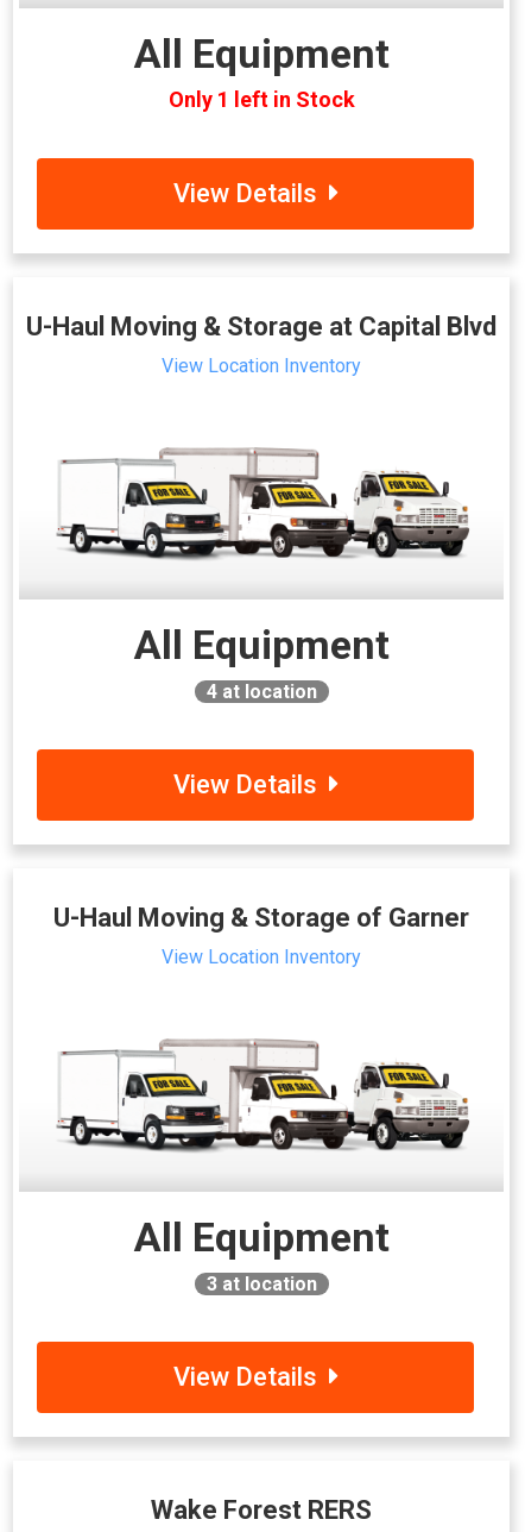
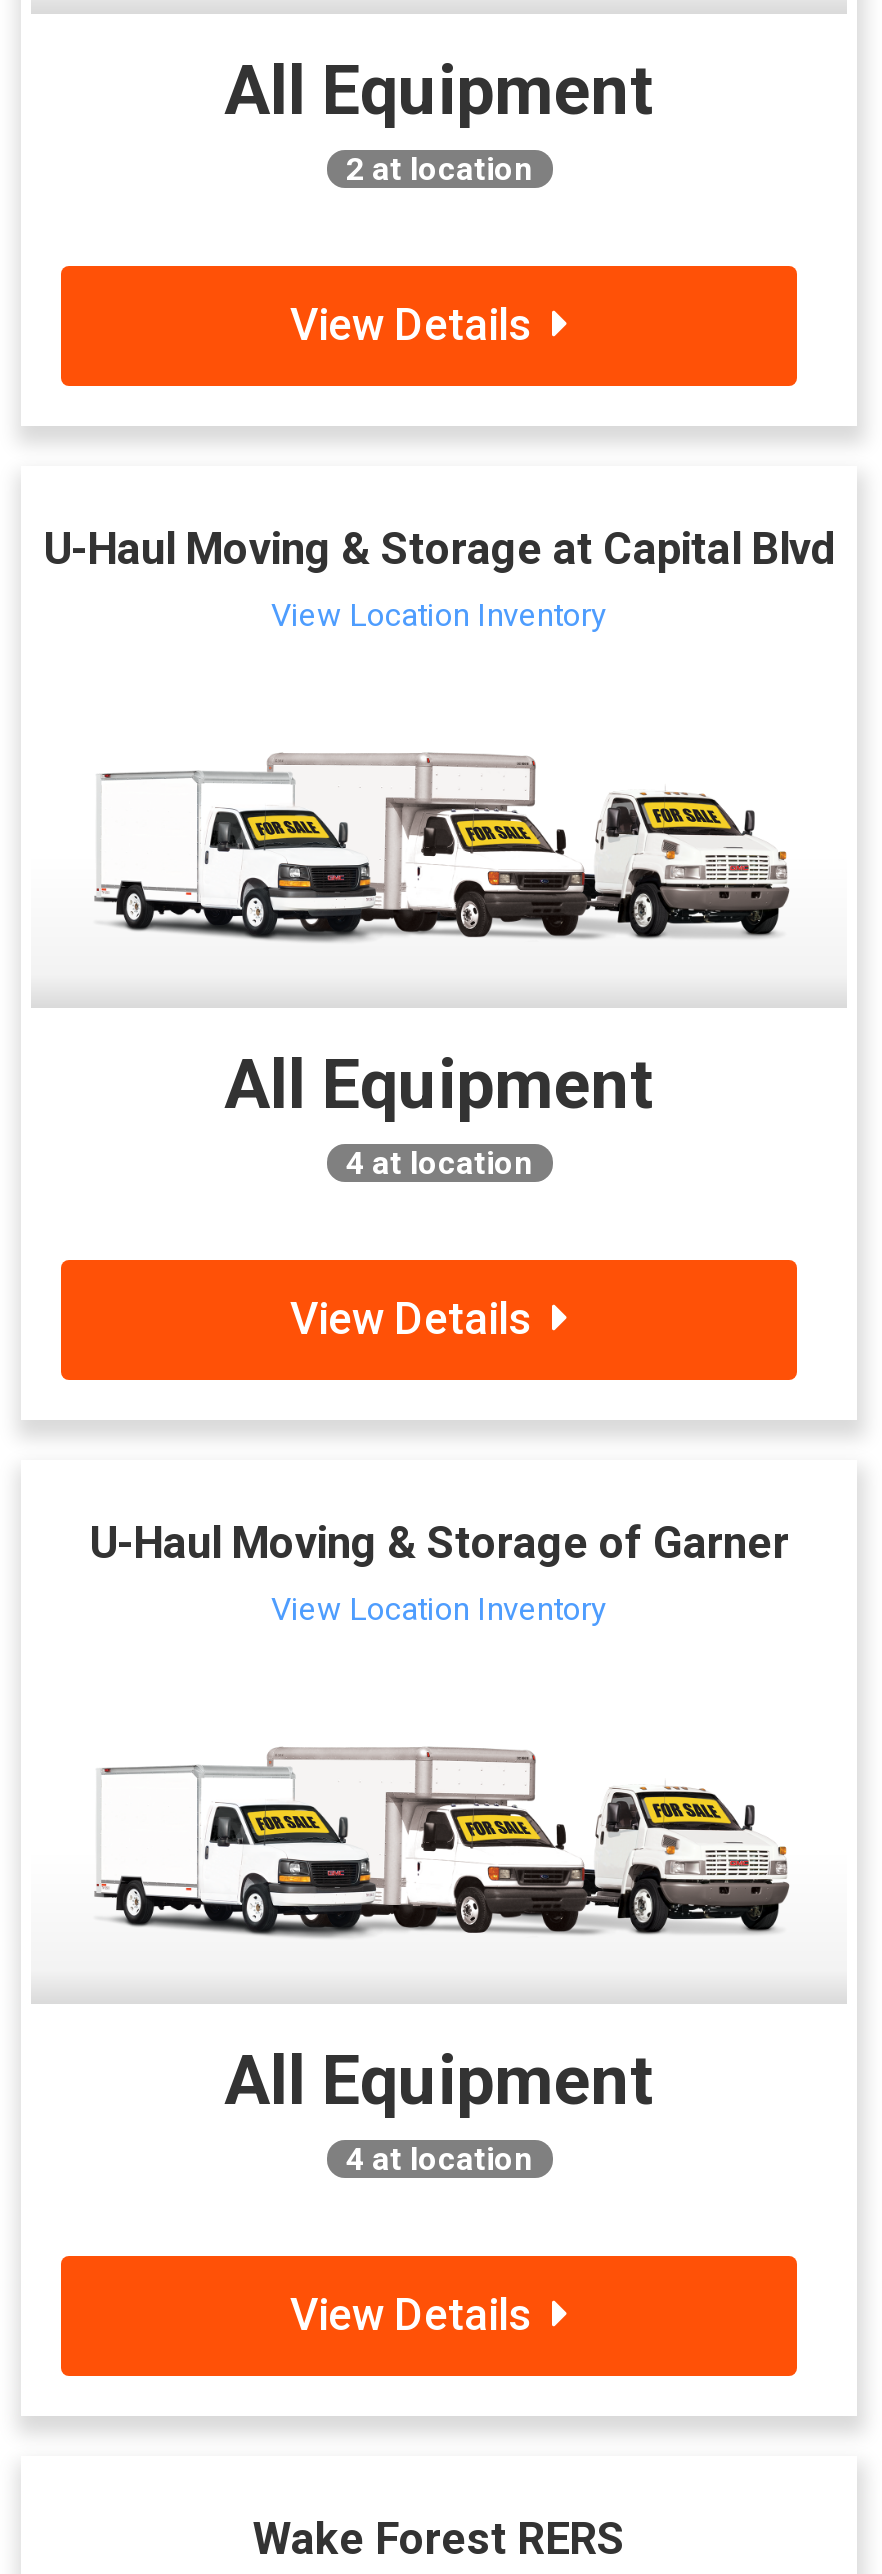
[168,86,355,111] Only 1 left in Stock -> [346,149,532,187] 2at location
[206,1273,317,1295] 3at location -> [346,2140,532,2178] 4at location

